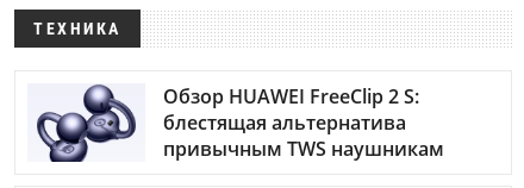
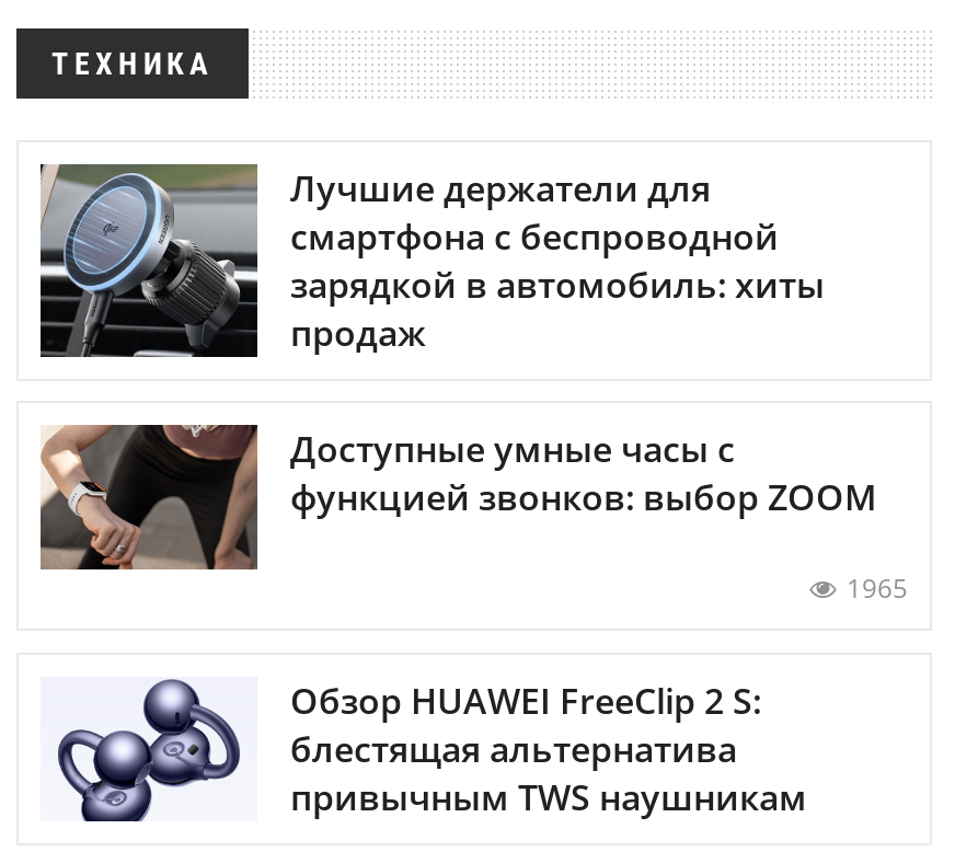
none -> [38,162,908,607] [image] | Лучшие держатели для | смартфона с беспроводной | зарядкой в автомобиль: хиты | продаж | Доступные умные часы с | функцией звонков: выбор ZOOM | 1965
none -> [38,423,260,572] [image]

